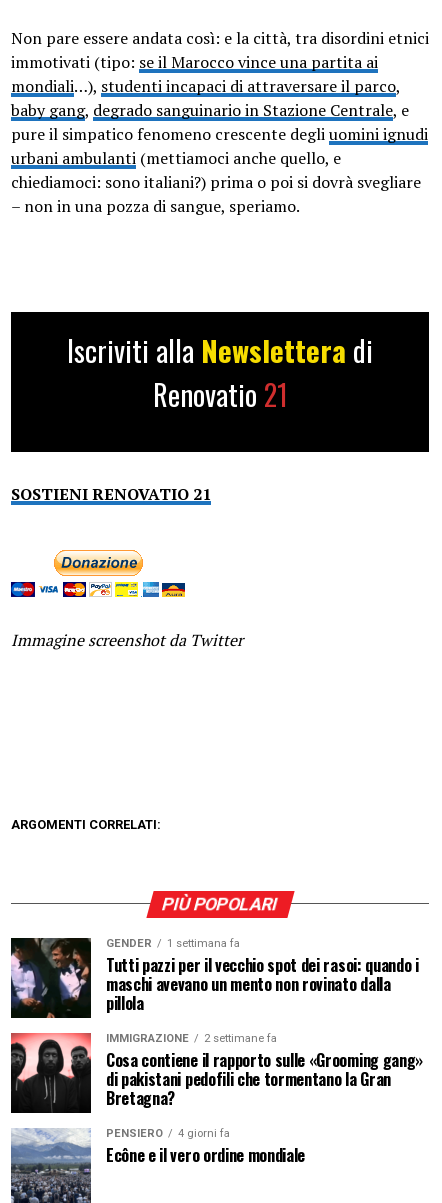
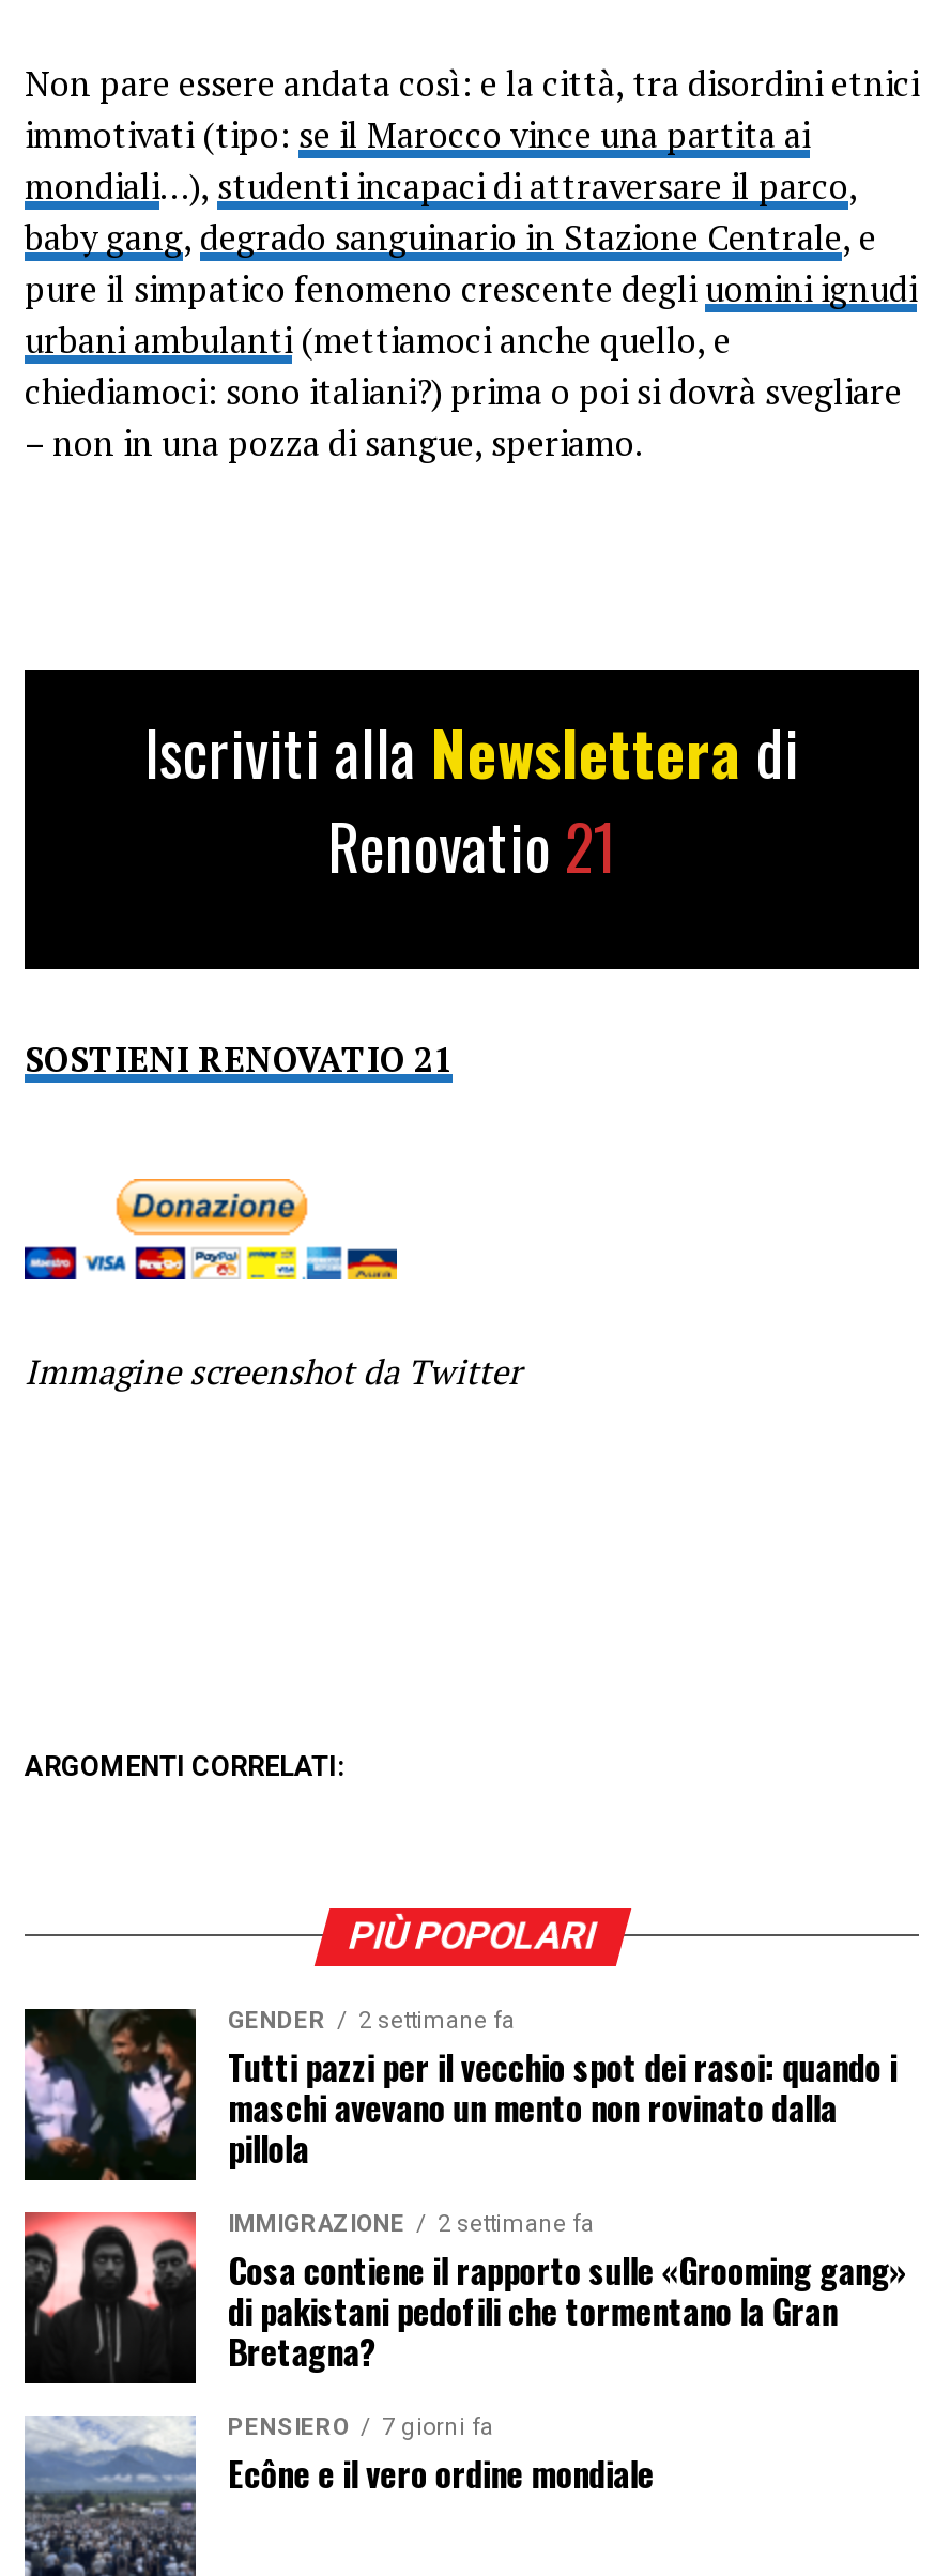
[106,937,240,950] GENDER 1 settimana fa -> [228,2006,515,2034] GENDER 2 settimane fa
[106,1127,230,1140] PENSIERO 4 giorni fa -> [228,2413,493,2441] PENSIERO 7 giorni fa

